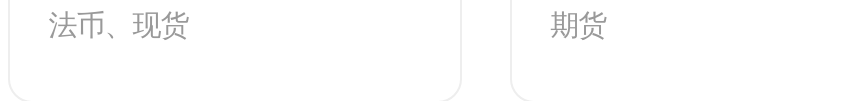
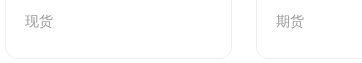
[48,9,188,41] 法币、现货 -> [25,13,53,29] 现货

